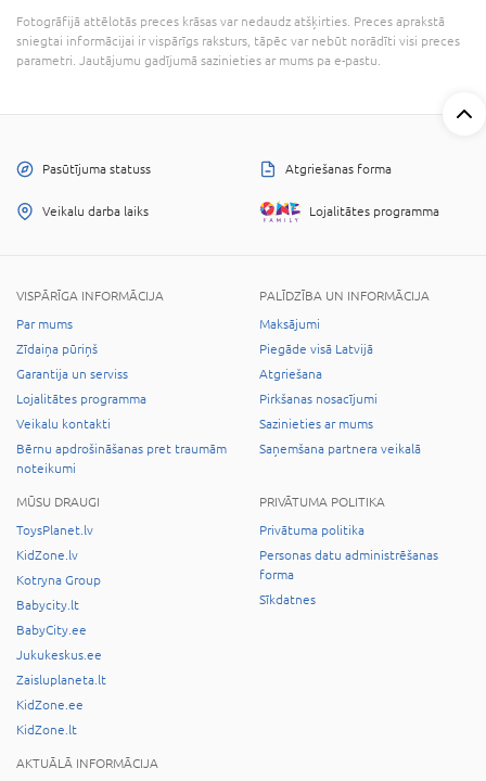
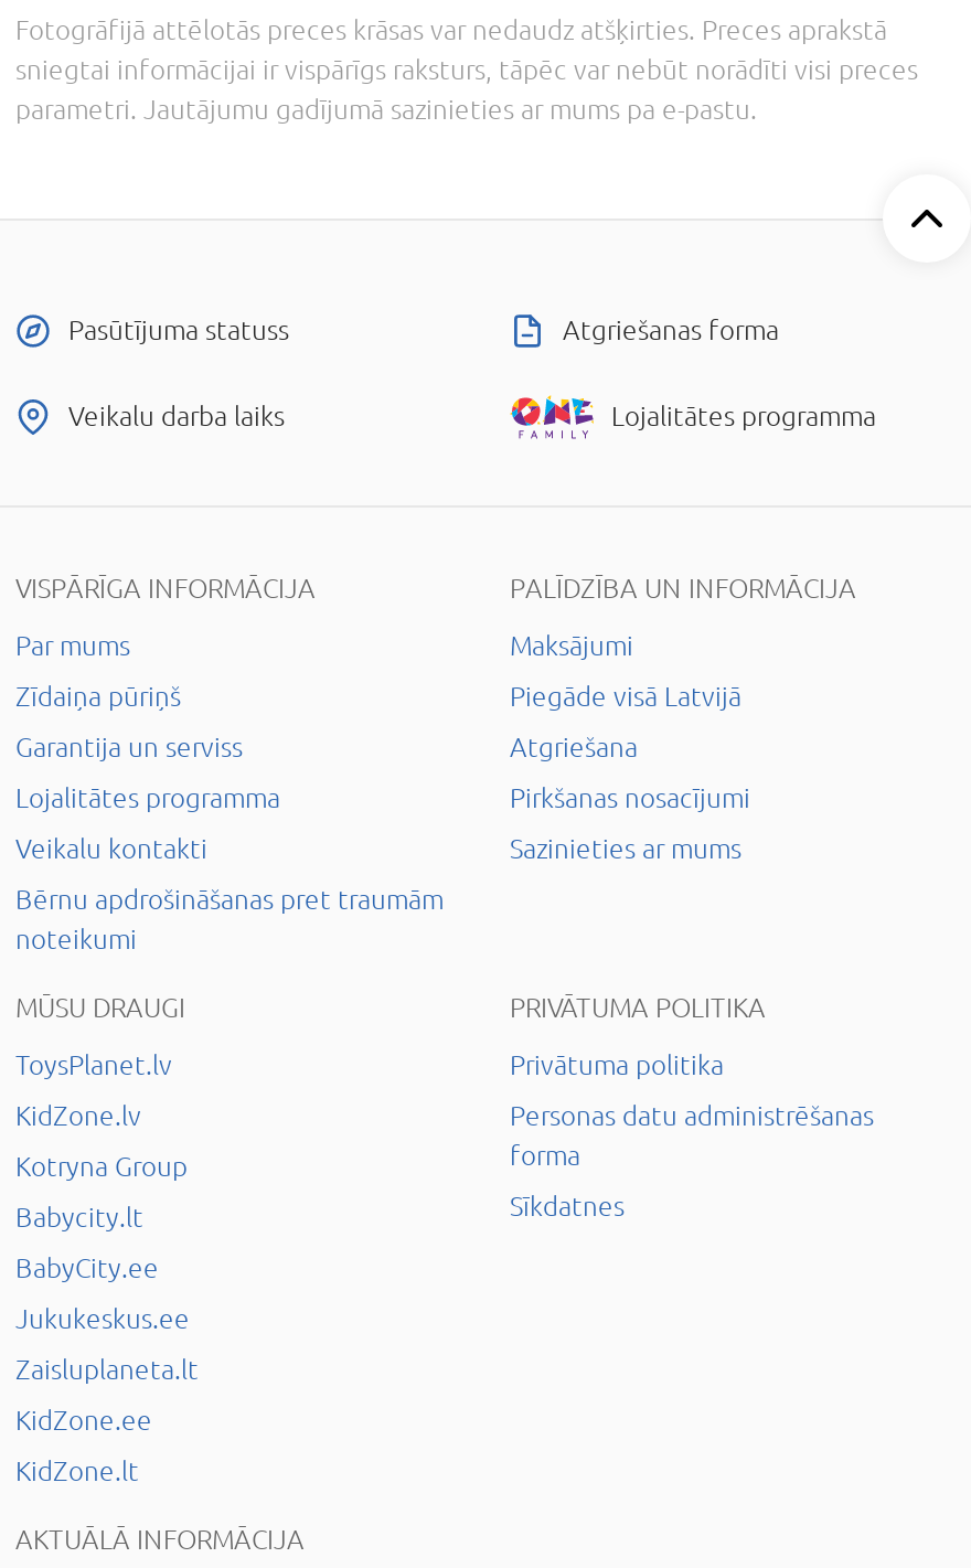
[259,442,421,457] Saņemšana partnera veikalā -> none

